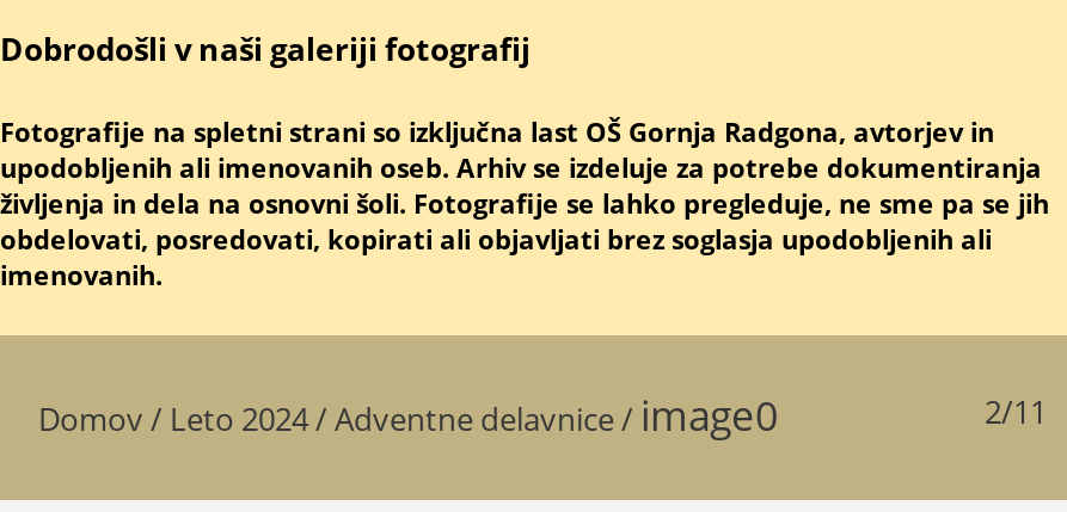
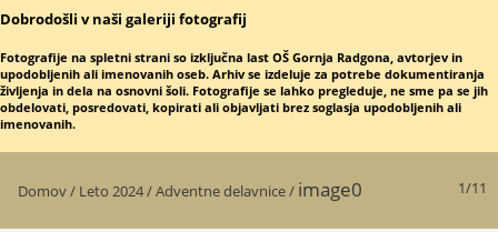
[985,391,1047,434] 2/11 -> [458,178,487,198] 1/11

